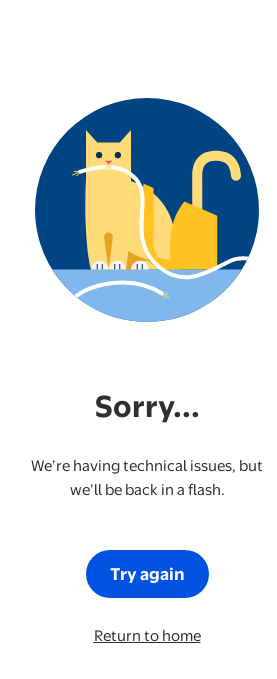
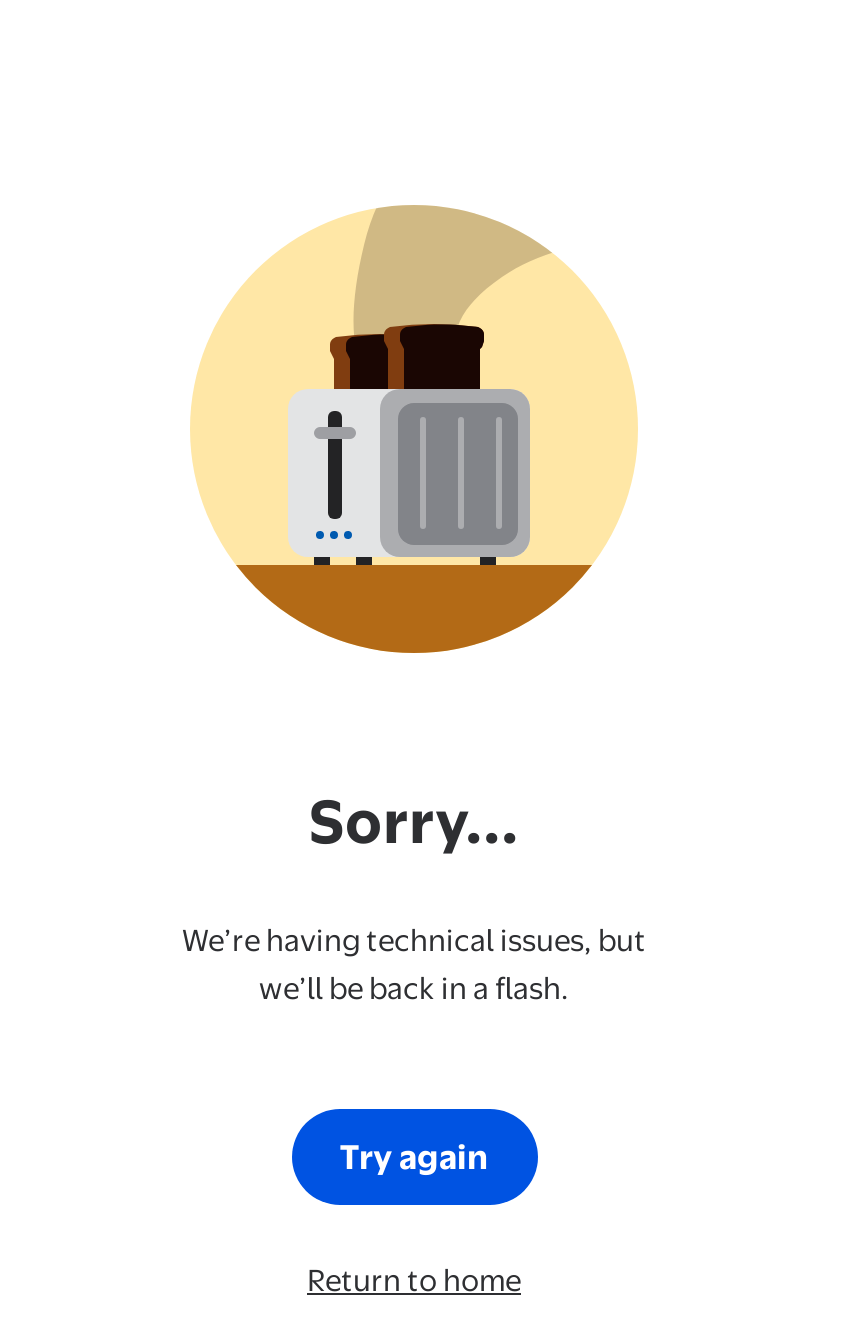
[34,97,260,323] [image] -> [190,205,638,655] [image]

